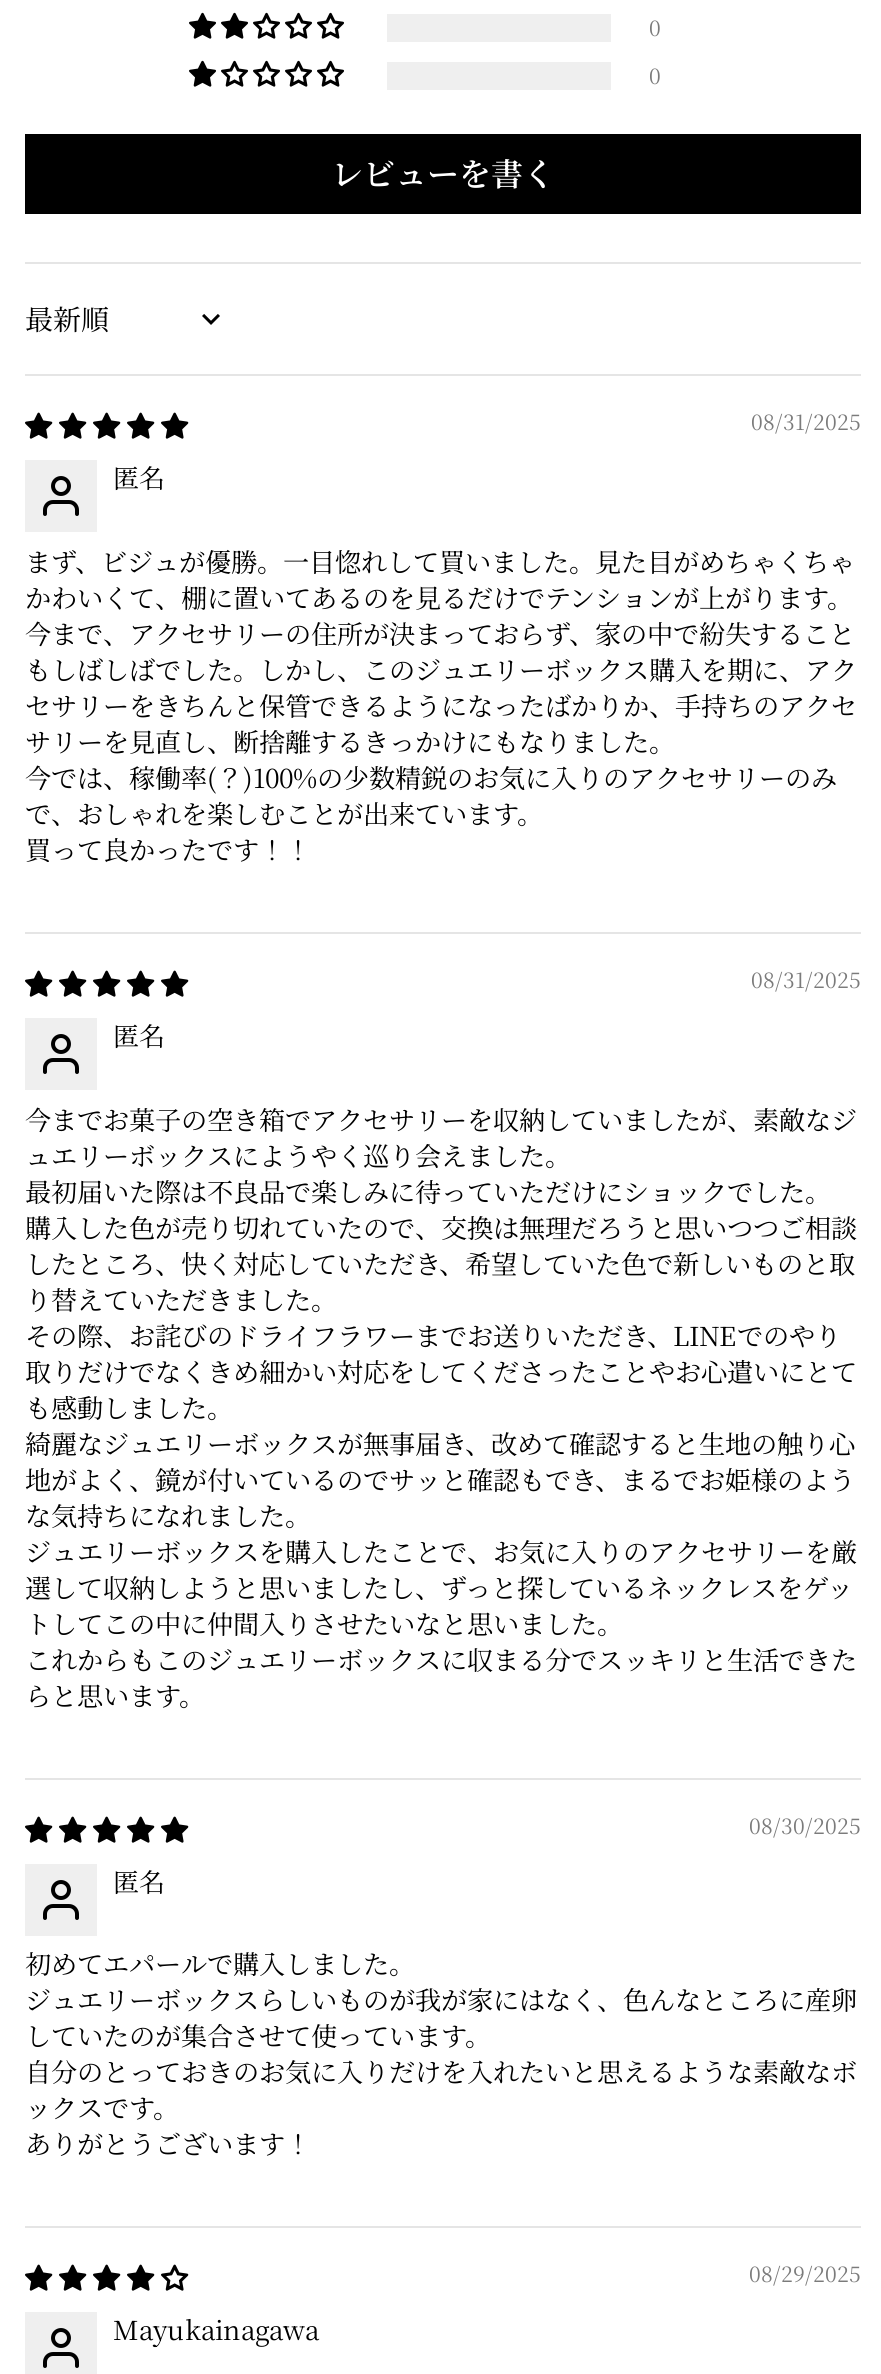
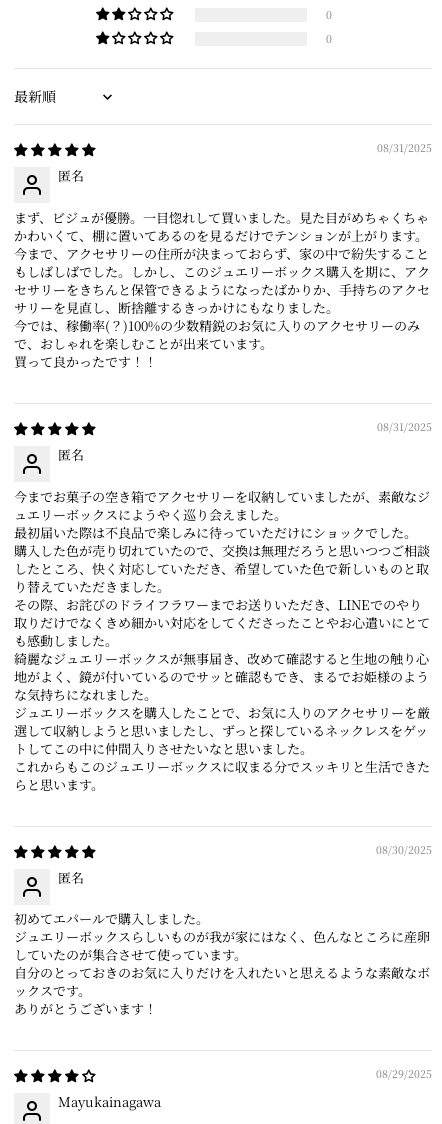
[331,151,555,197] レビューを書く -> none

